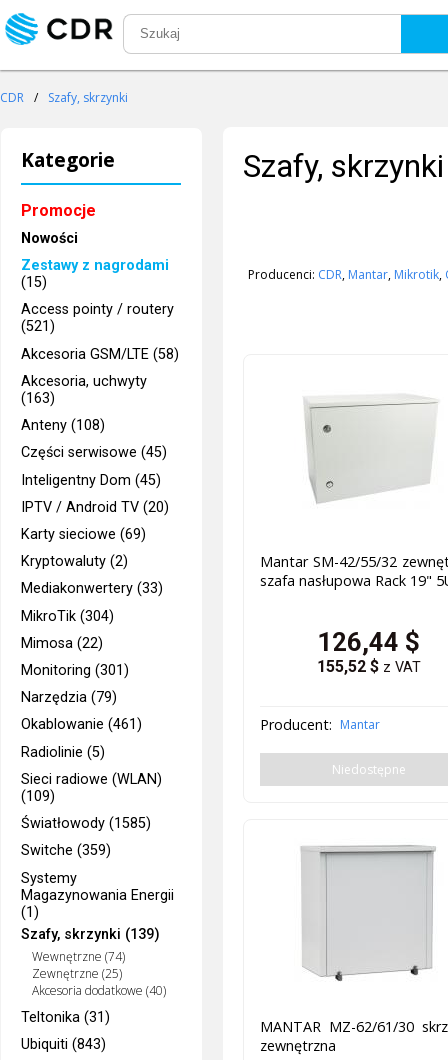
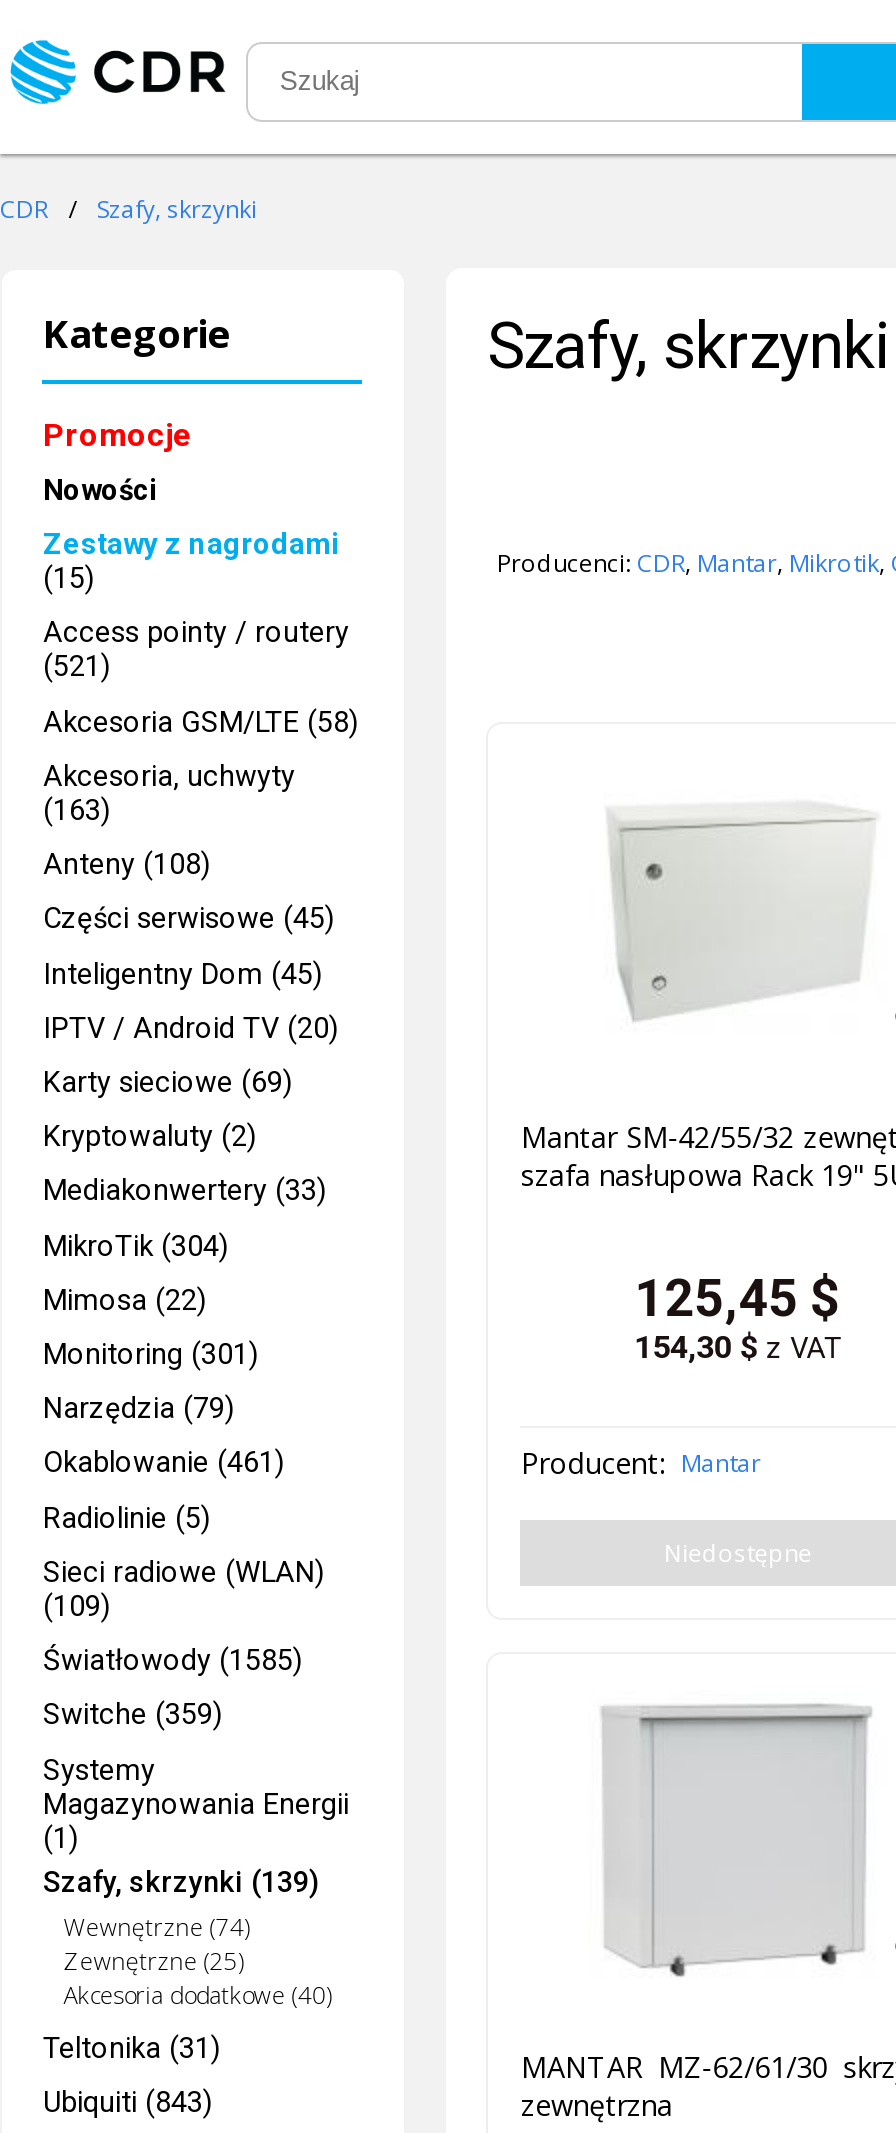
[317,626,420,656] 126,44 $ -> [634,1267,840,1327] 125,45 $
[317,656,421,675] 155,52 $z VAT -> [634,1327,842,1365] 154,30 $z VAT

